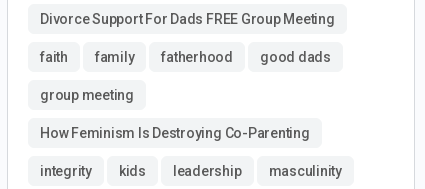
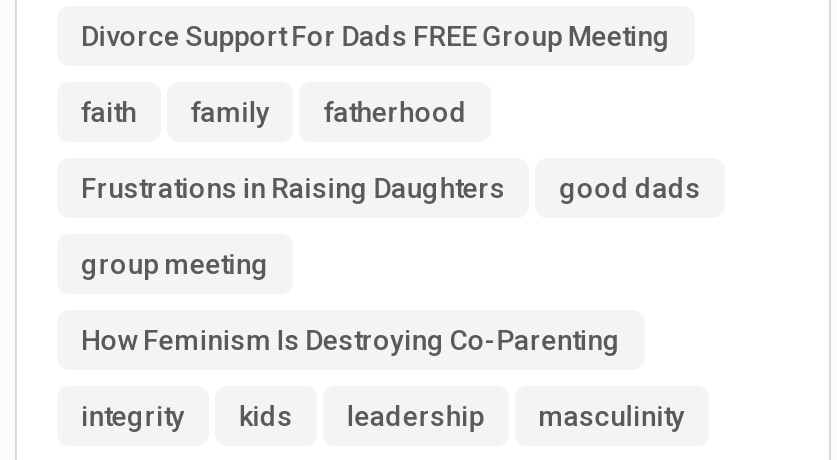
none -> [81,173,505,205] Frustrations in Raising Daughters

